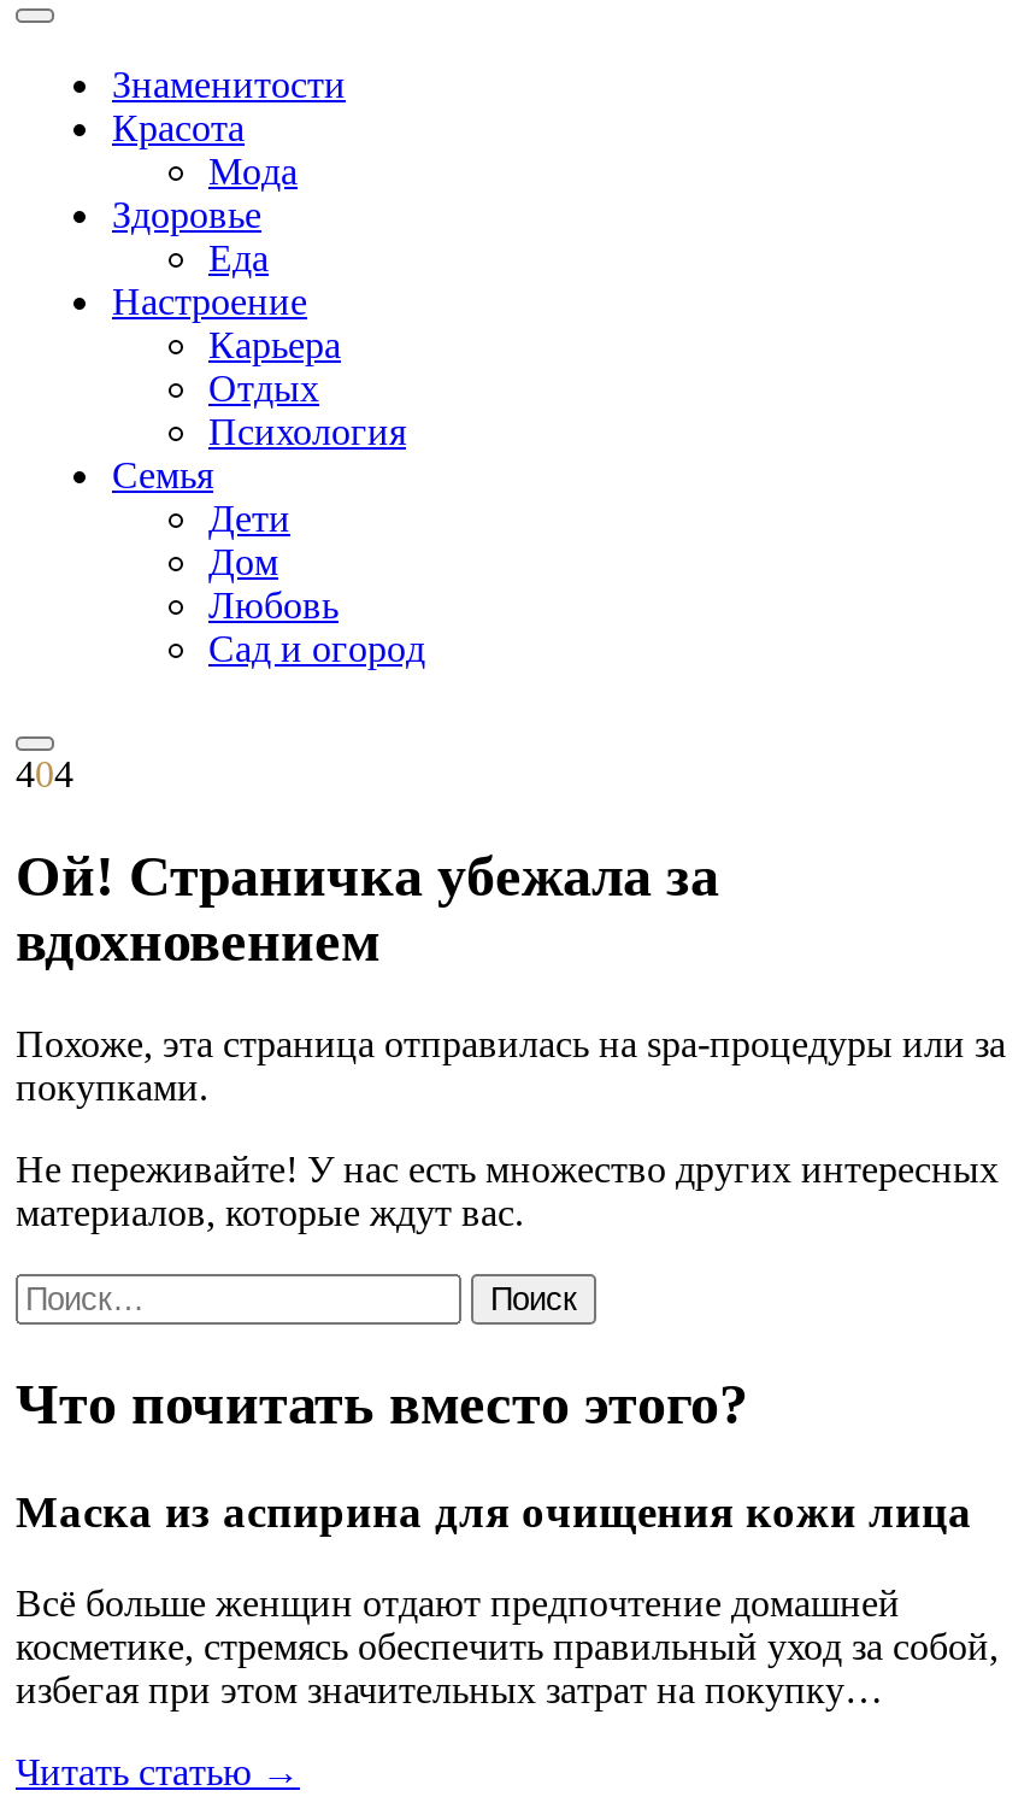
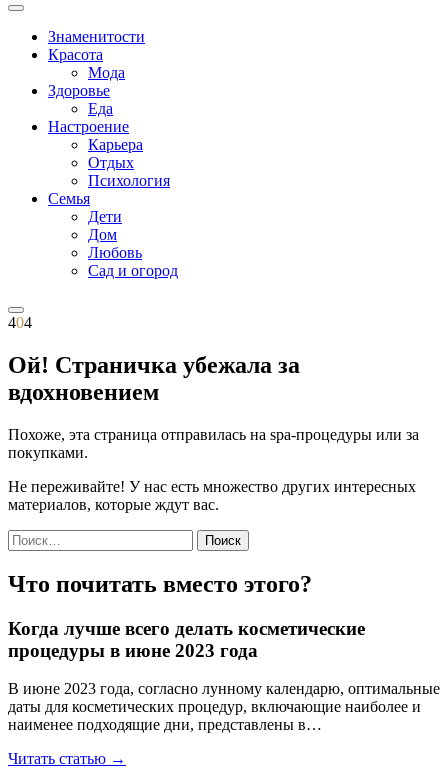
[16,1485,972,1536] Маска из аспирина для очищения кожи лица -> [8,617,365,660] Когда лучше всего делать косметические | процедуры в июне 2023 года
[16,1583,999,1711] Всё больше женщин отдают предпочтение домашней | косметике, стремясь обеспечить правильный уход за собой, | избегая при этом значительных затрат на покупку… -> [8,680,440,733] В июне 2023 года, согласно лунному календарю, оптимальные | даты для косметических процедур, включающие наиболее и | наименее подходящие дни, представлены в…

